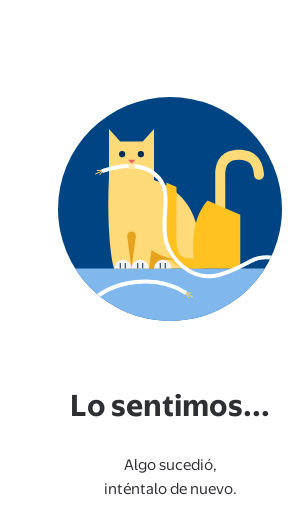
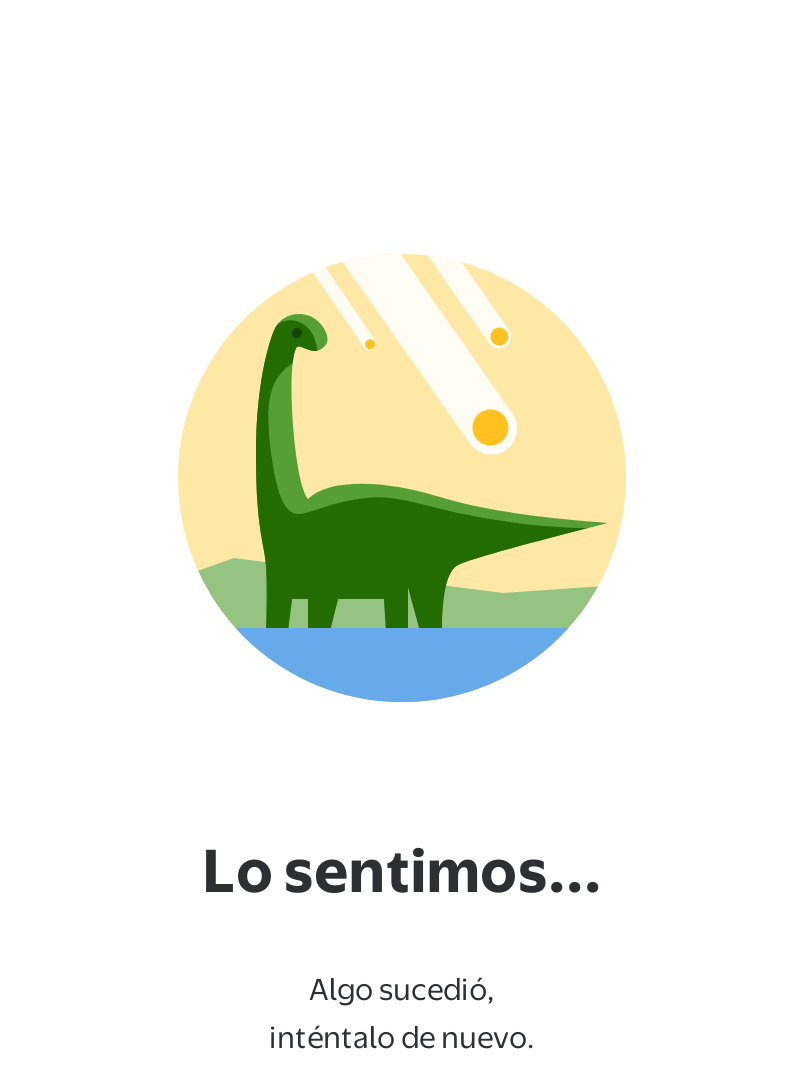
[57,96,283,299] [image] -> [178,254,626,656] [image]

